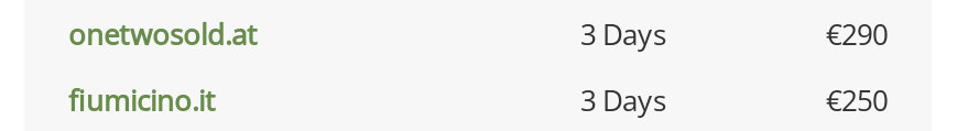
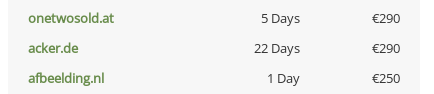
[580,15,666,54] 3 Days -> [260,9,299,27] 5 Days
[68,81,666,120] fiumicino.it | 3 Days -> [28,39,400,87] acker.de | 22 Days | €290 | afbeelding.nl | 1 Day

